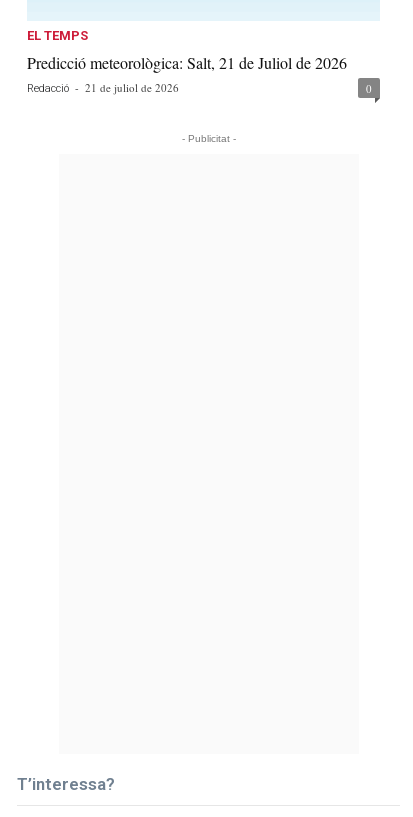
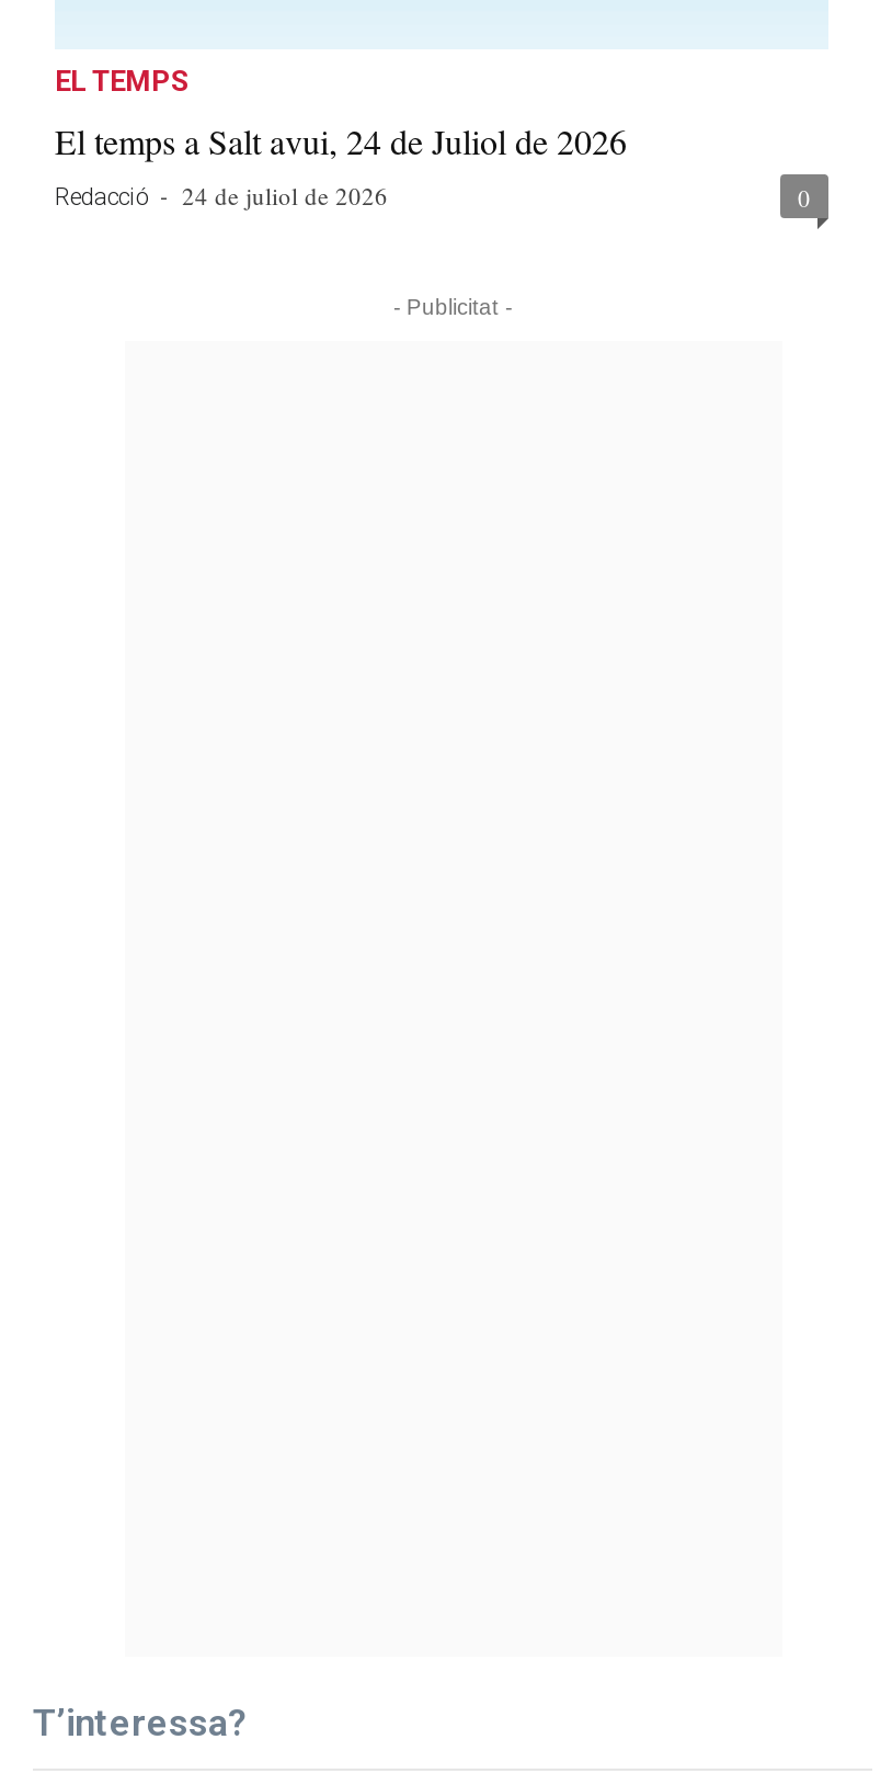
[27,52,347,95] Predicció meteorològica: Salt, 21 de Juliol de 2026 | Redacció - 21 de juliol de 2026 -> [55,117,627,211] El temps a Salt avui, 24 de Juliol de 2026 | Redacció - 24 de juliol de 2026

